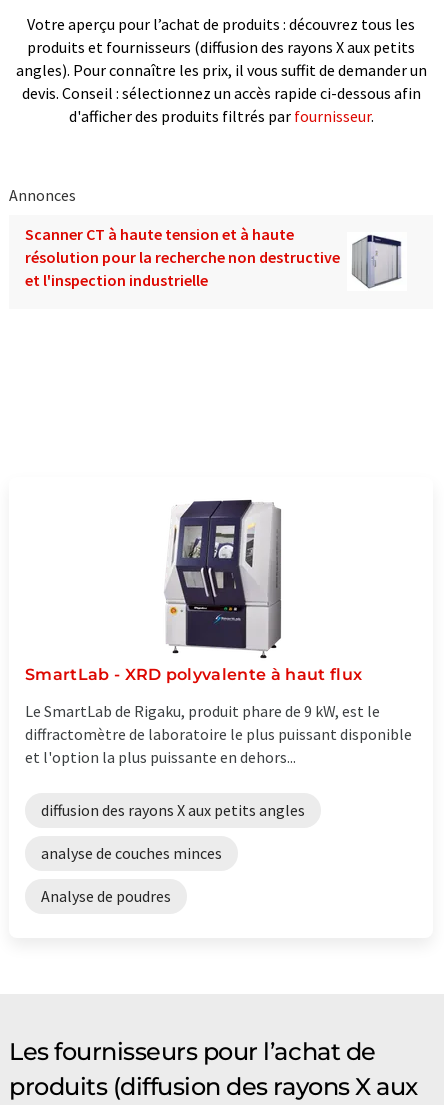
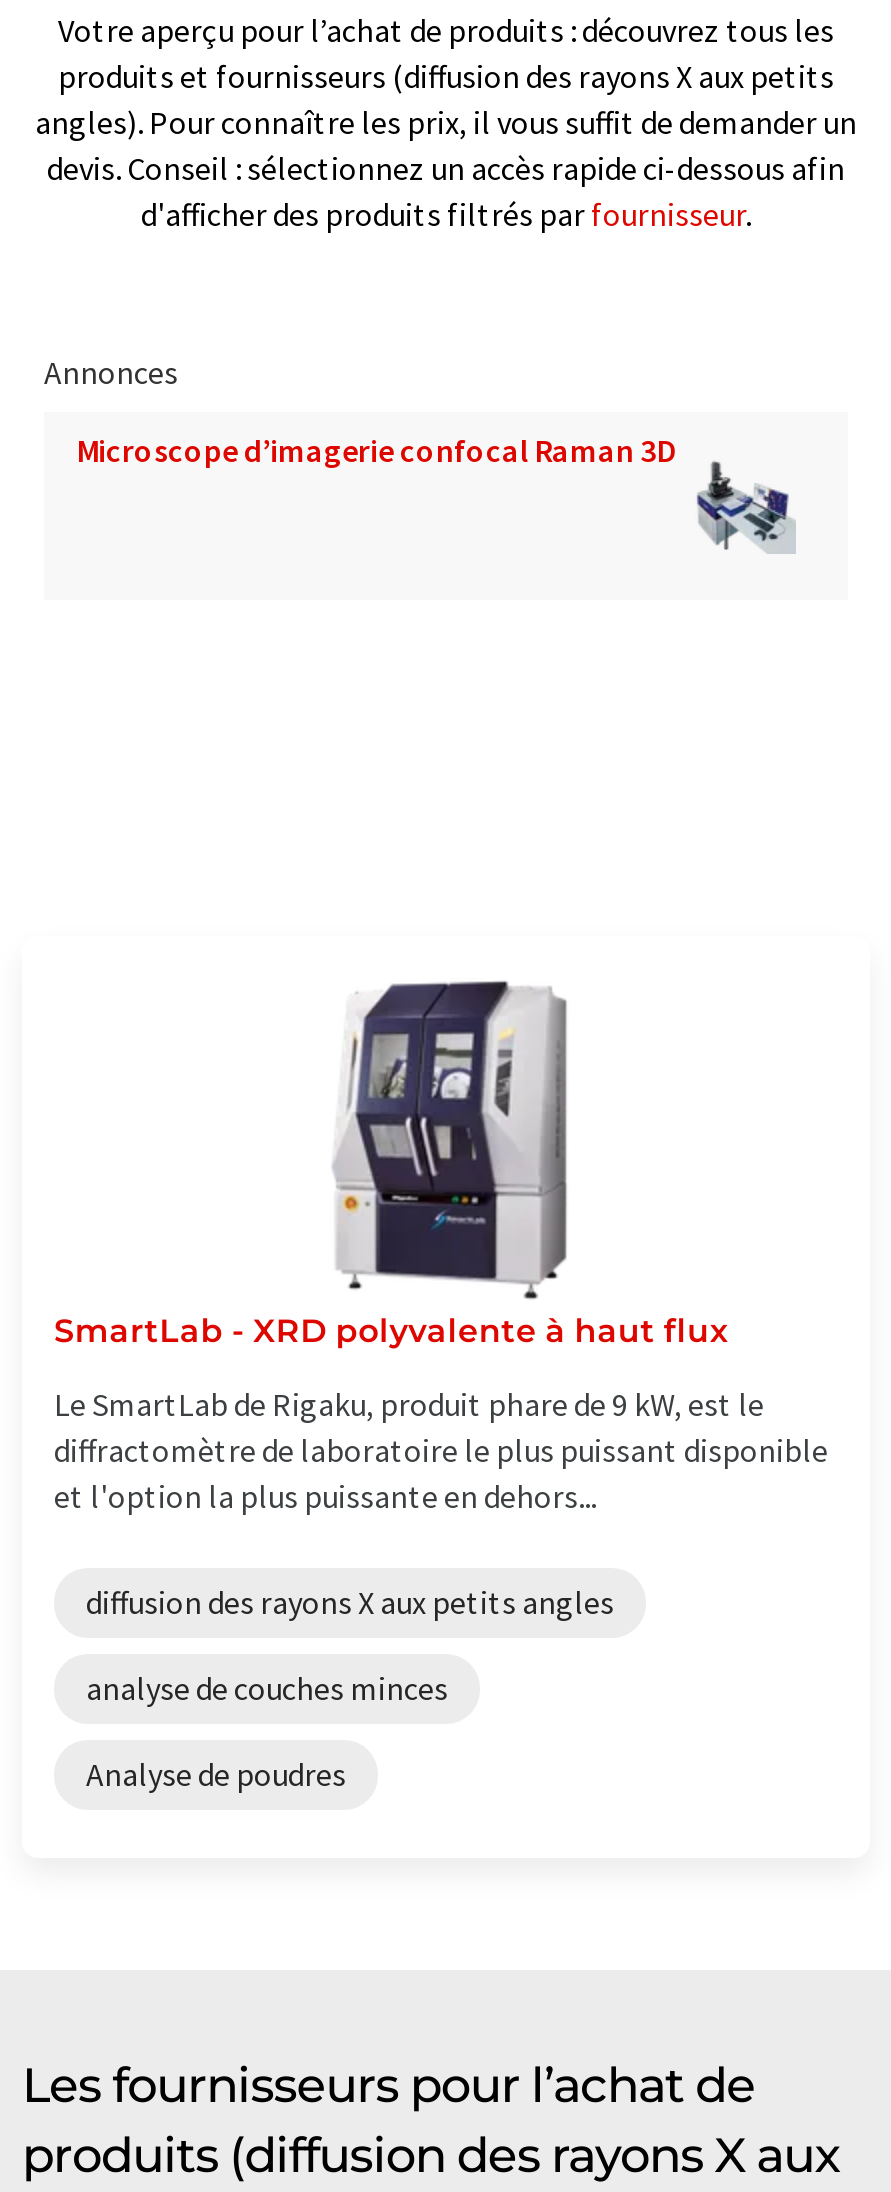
[25,224,402,290] [image] | Scanner CT à haute tension et à haute | résolution pour la recherche non destructive | et l'inspection industrielle -> [76,429,806,558] [image] | Microscope d’imagerie confocal Raman 3D

